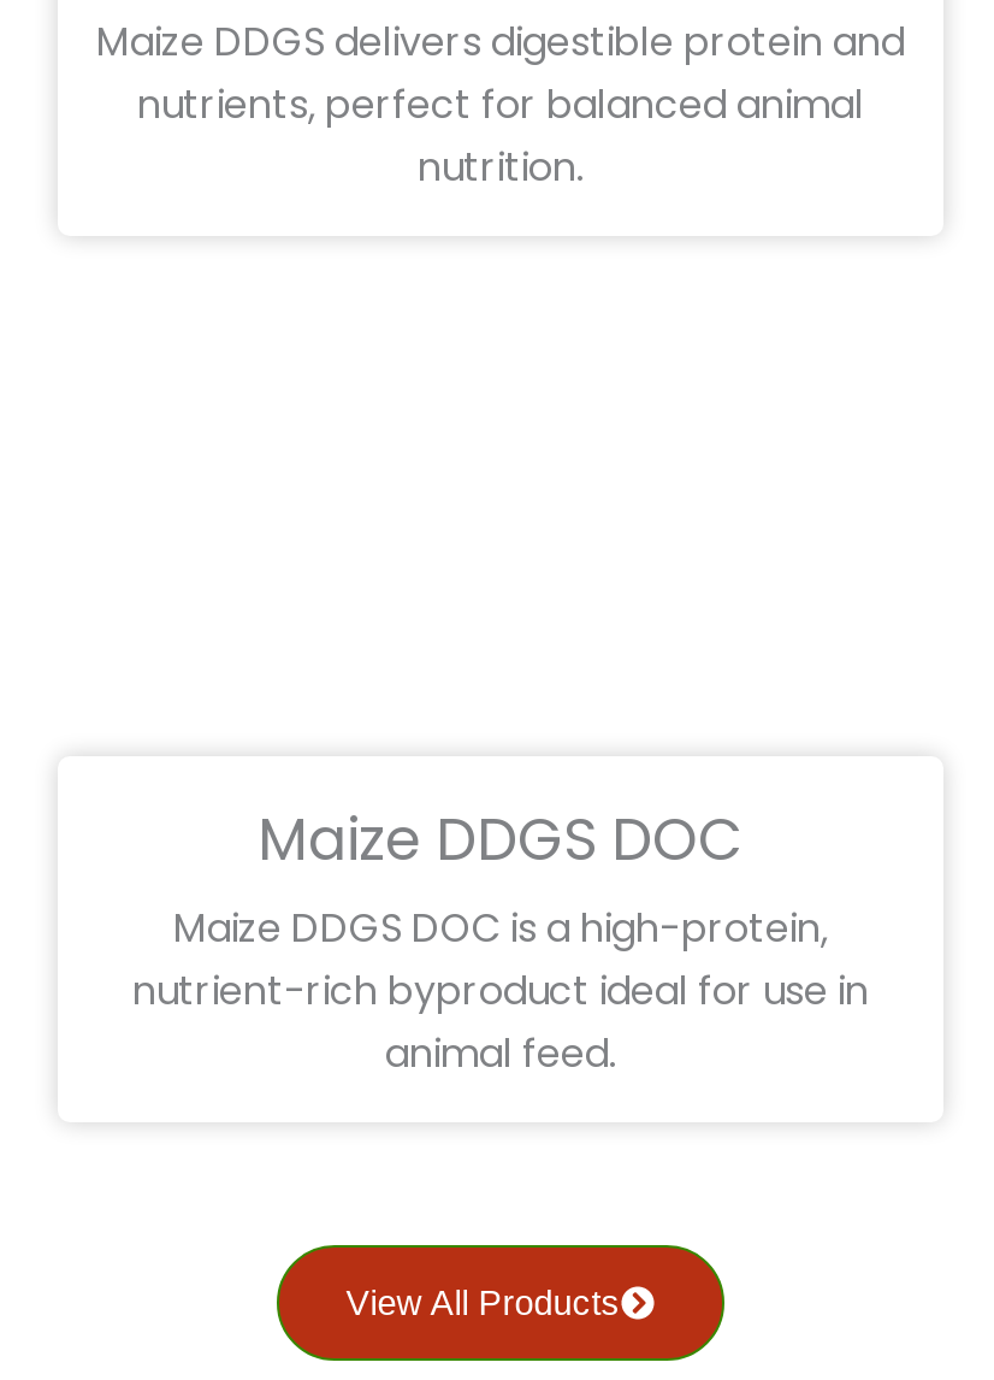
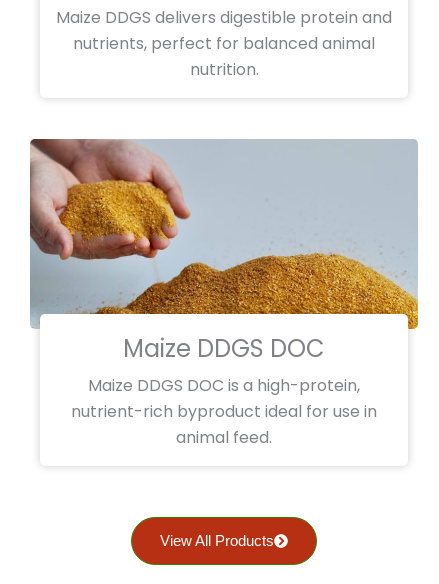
none -> [29,138,419,330] [image]

